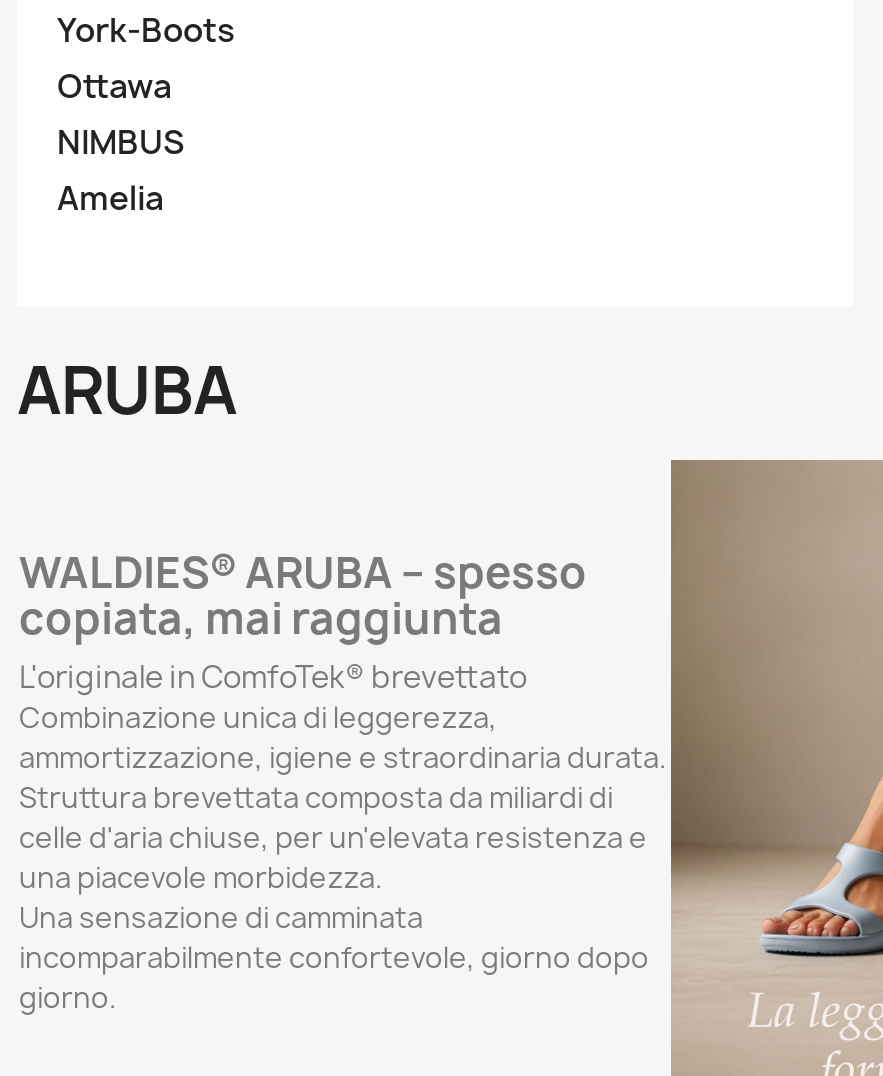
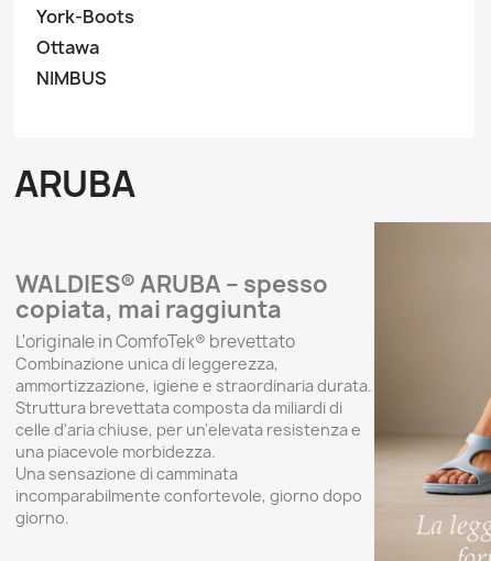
[57,176,163,220] Amelia -> none

